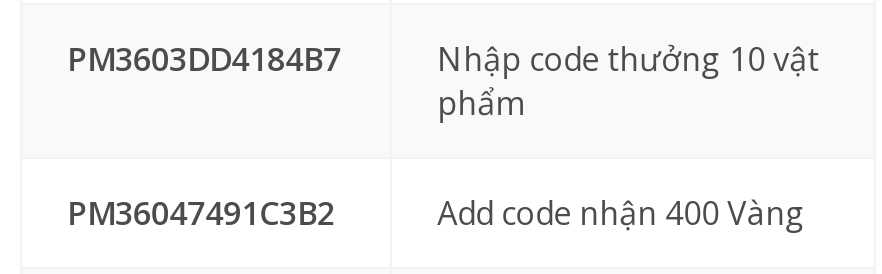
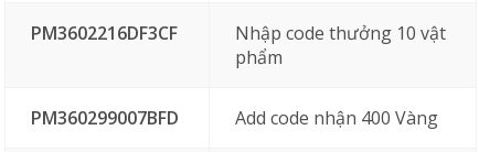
[67,37,341,81] PM3603DD4184B7 -> [30,21,177,45] PM3602216DF3CF
[67,191,335,235] PM36047491C3B2 -> [30,106,178,130] PM360299007BFD

